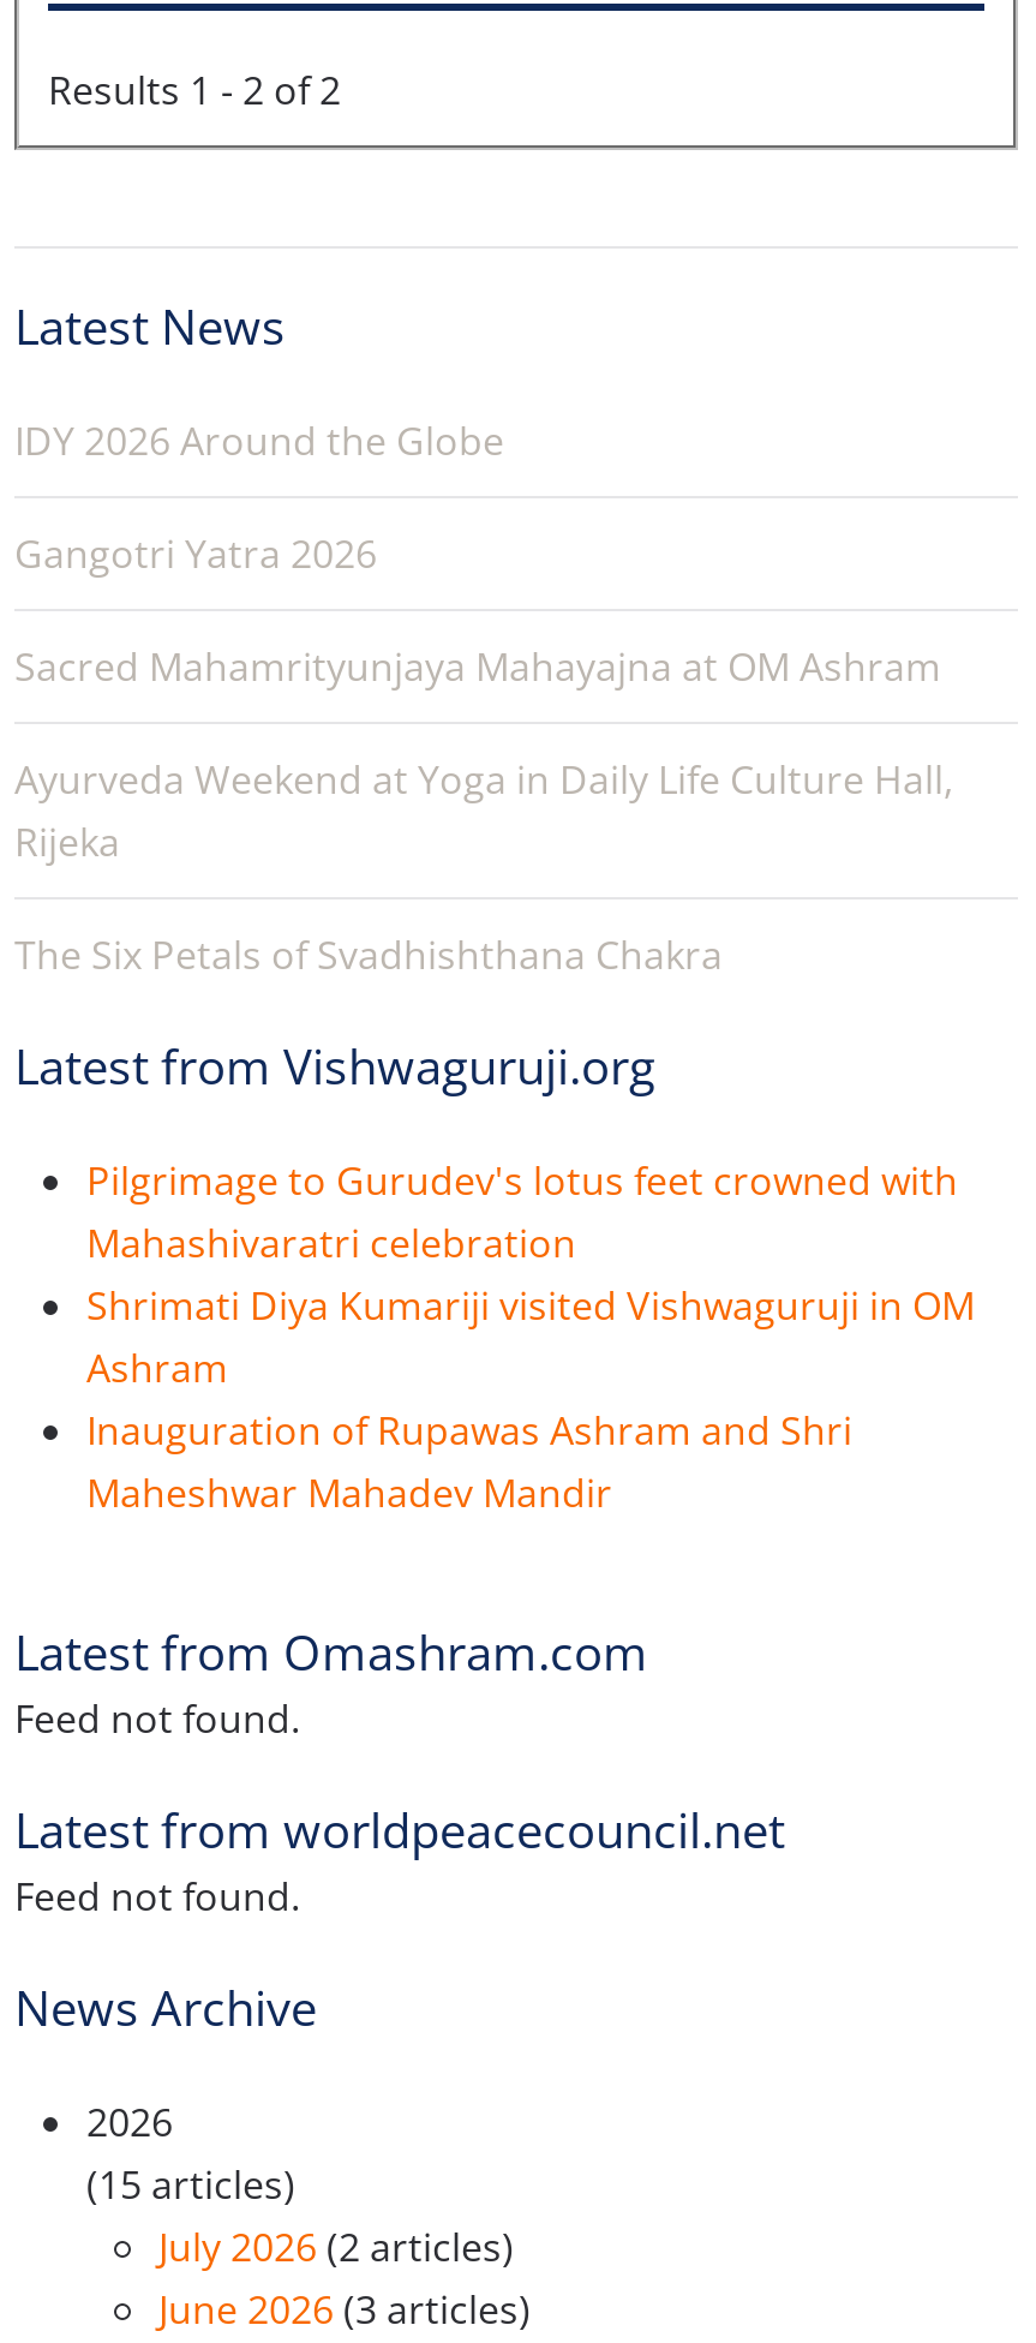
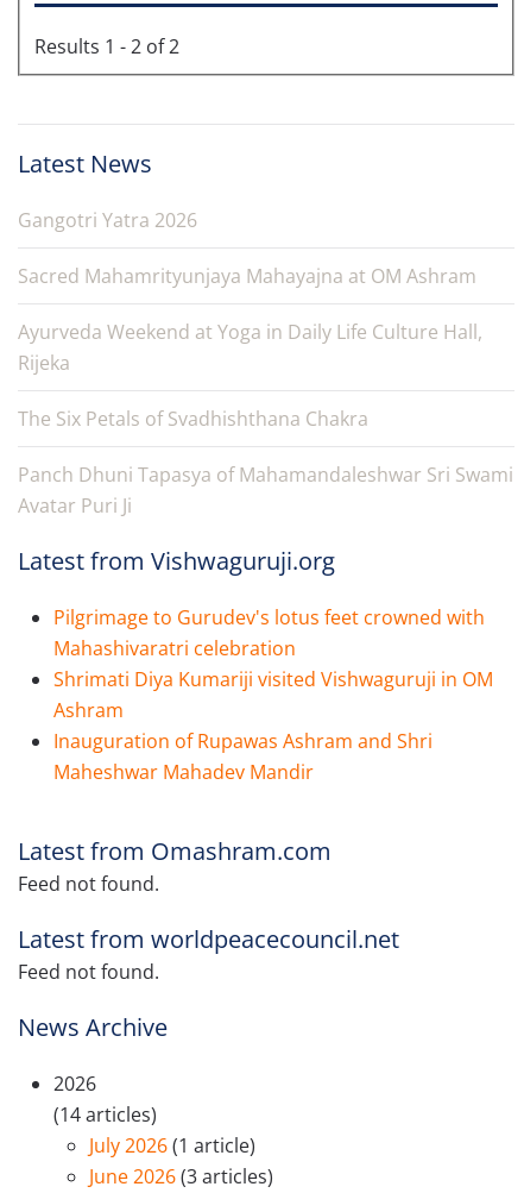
[14,415,504,468] IDY 2026 Around the Globe -> none
moved [14,528,953,982] -> [18,207,482,432]: Gangotri Yatra 2026 | Sacred Mahamrityunjaya Mahayajna at OM Ashram | Ayurveda Weekend at Yoga in Daily Life Culture Hall, | Rijeka | The Six Petals of Svadhishthana Chakra
none -> [18,462,513,519] Panch Dhuni Tapasya of Mahamandaleshwar Sri Swami | Avatar Puri Ji
[86,2159,295,2212] (15 articles) -> [53,1102,157,1128] (14 articles)
[158,2221,514,2274] July 2026 (2 articles) -> [89,1133,255,1159] July 2026 (1 article)

